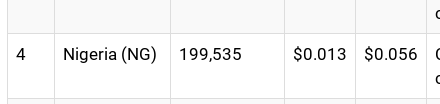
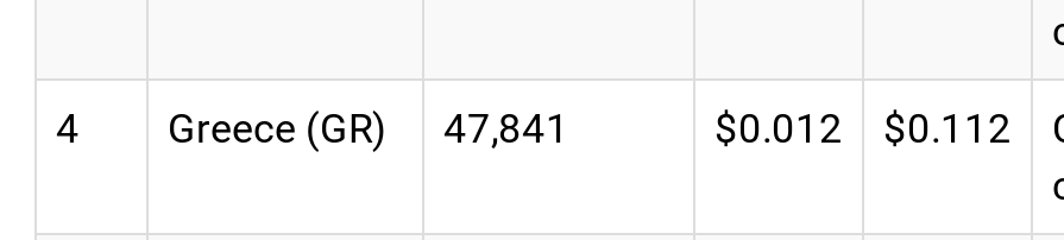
[63,44,418,64] Nigeria (NG) | 199,535 | $0.013 | $0.056 -> [168,105,1012,152] Greece (GR) | 47,841 | $0.012 | $0.112

